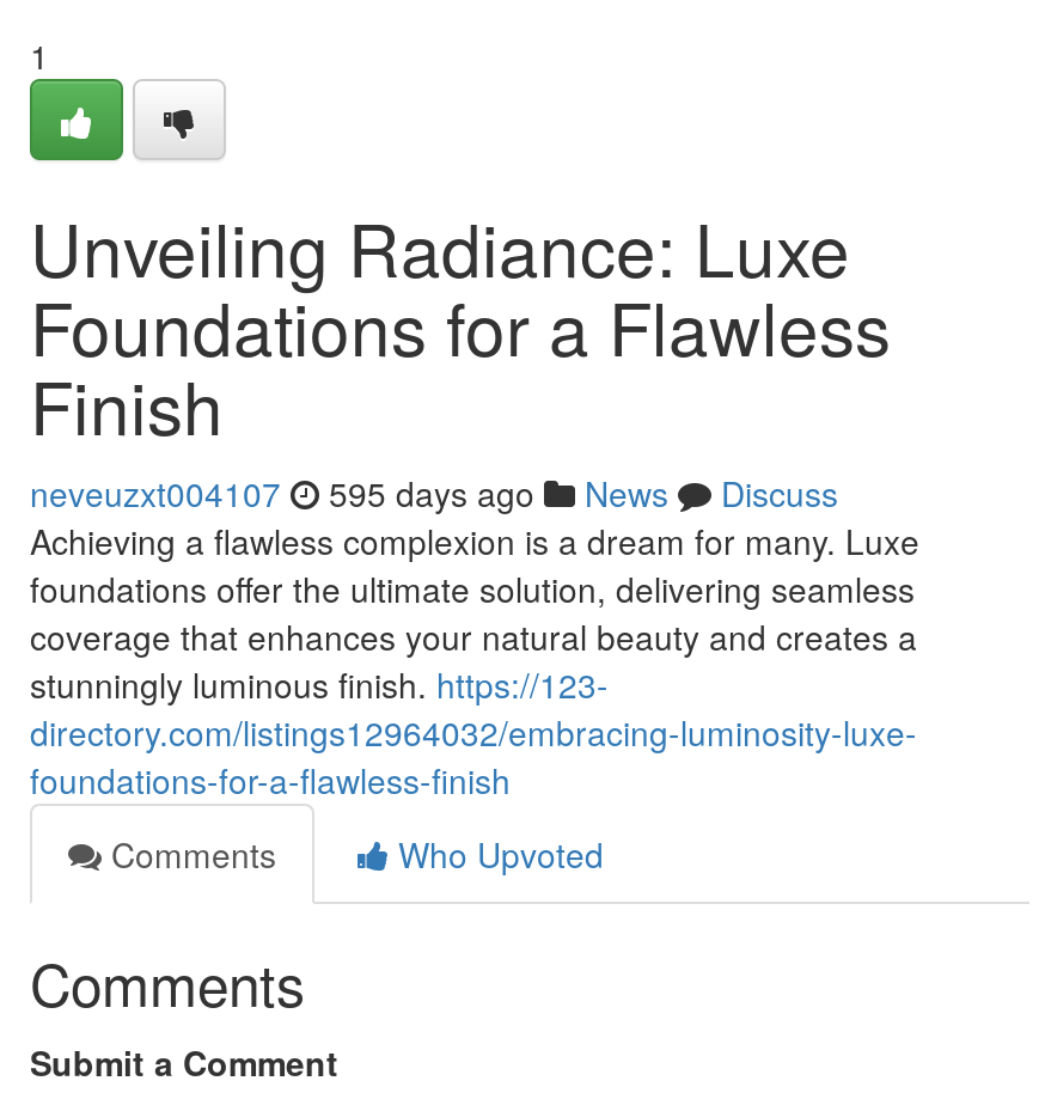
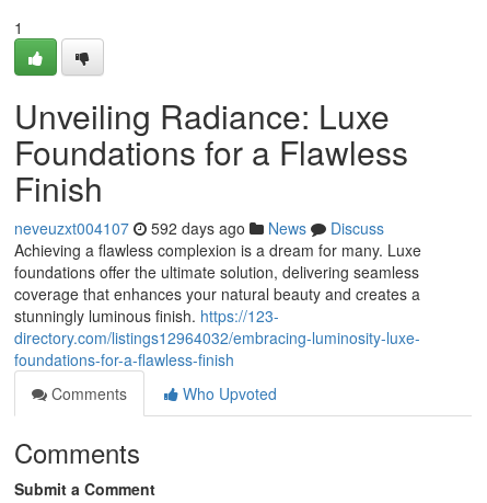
[30,469,838,517] neveuzxt004107 595 days ago News Discuss -> [14,217,384,239] neveuzxt004107 592 days ago News Discuss

